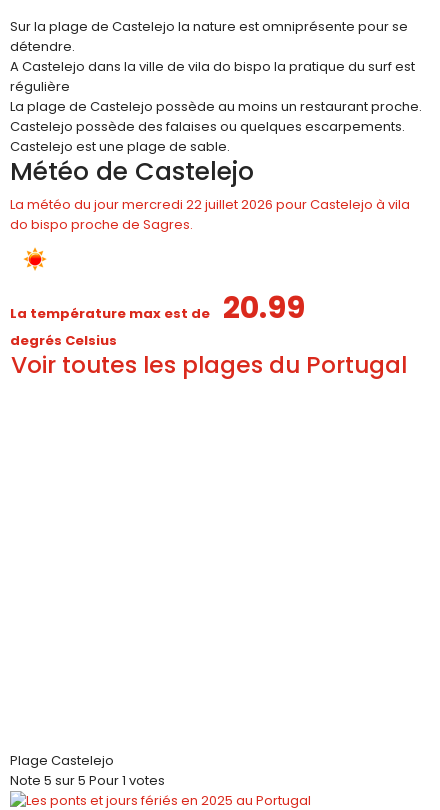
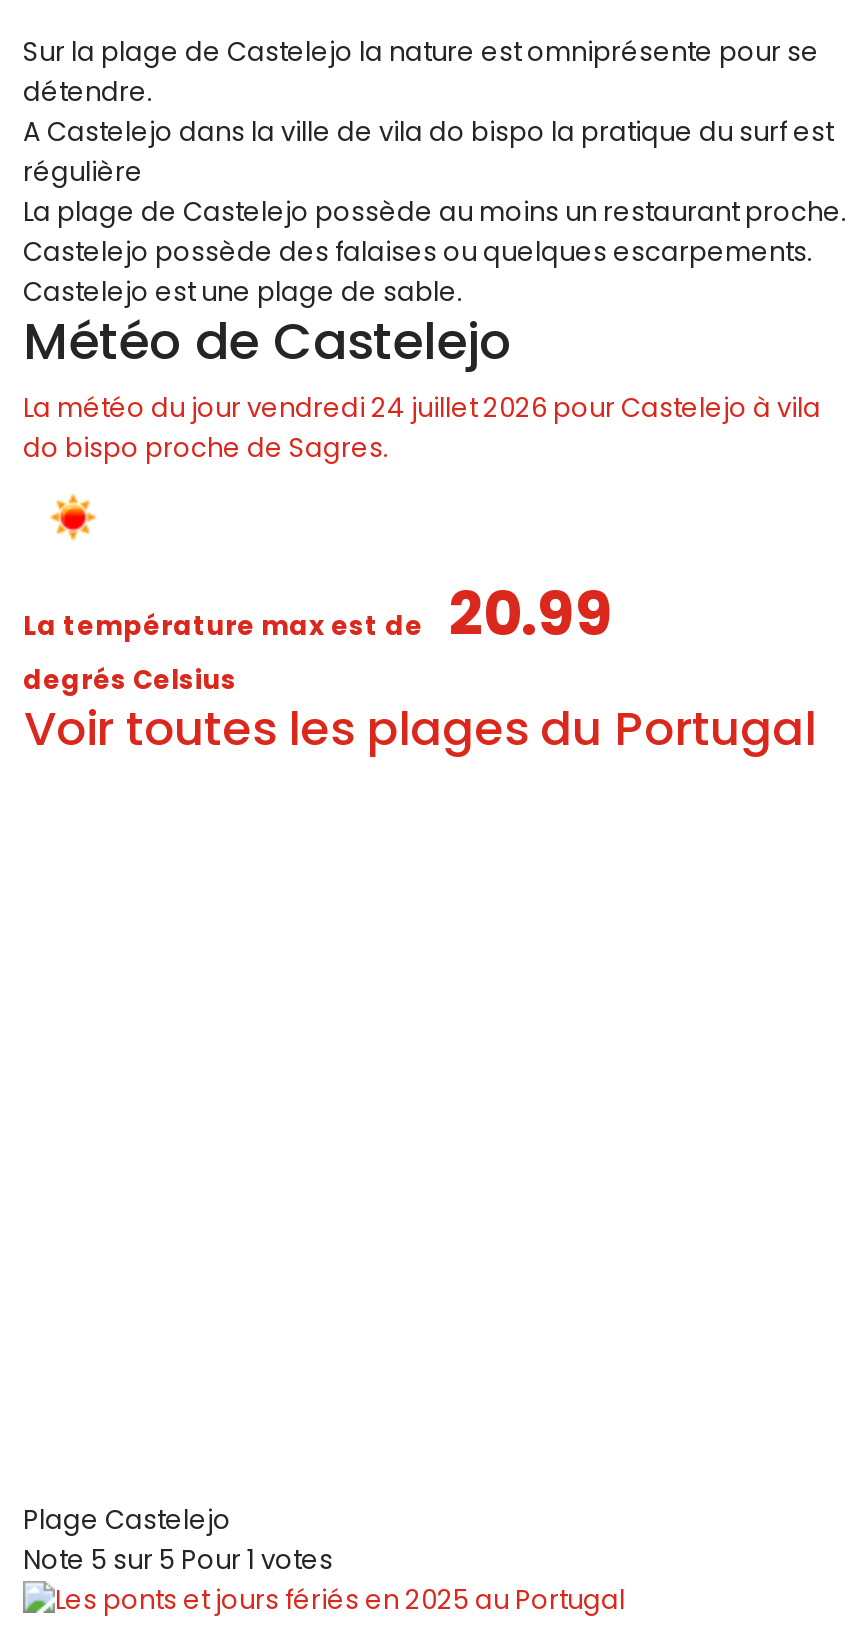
[10,195,410,214] La météo du jour mercredi 22 juillet 2026 pour Castelejo à vila -> [23,389,821,427] La météo du jour vendredi 24 juillet 2026 pour Castelejo à vila

